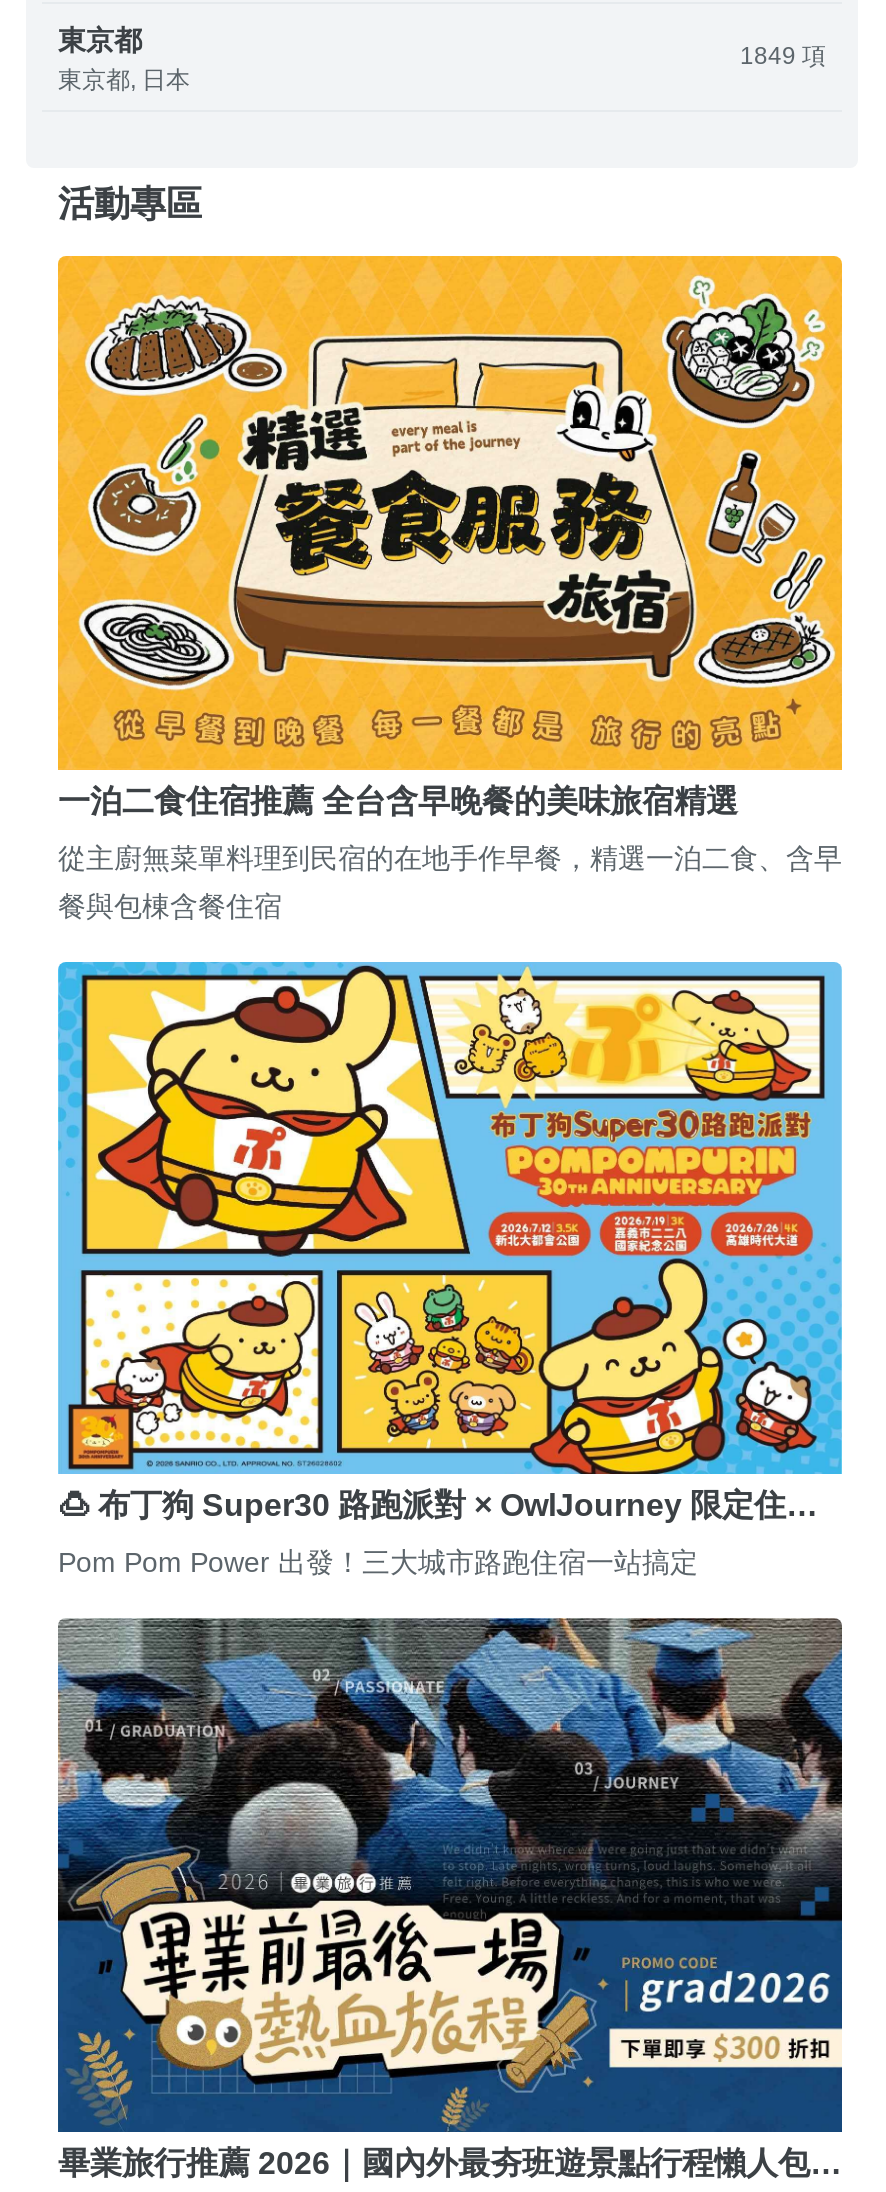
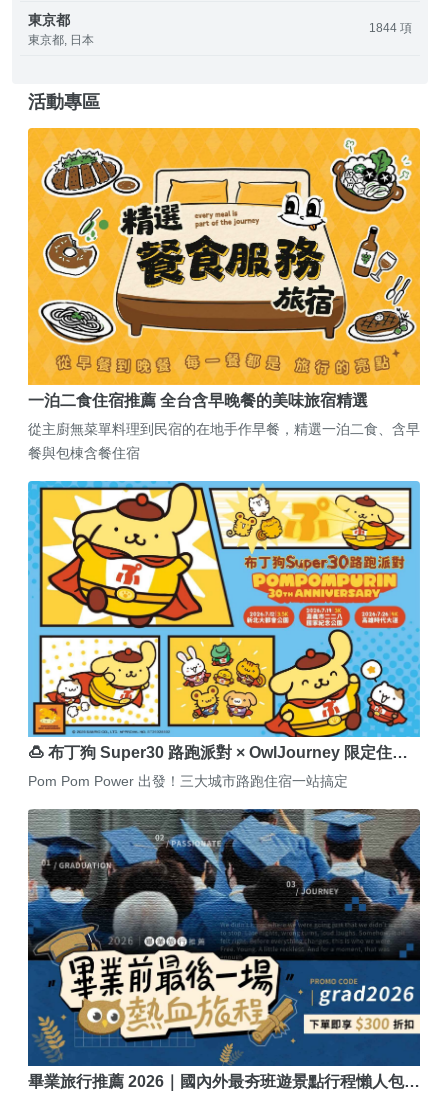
[740,42,826,70] 1849 項 -> [369,21,412,35] 1844 項

